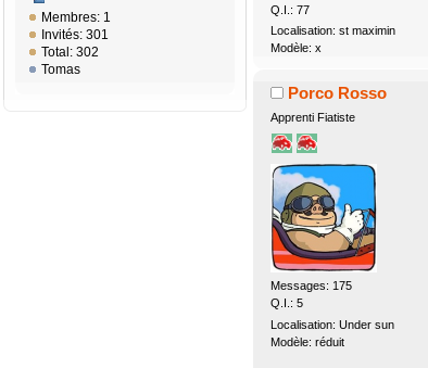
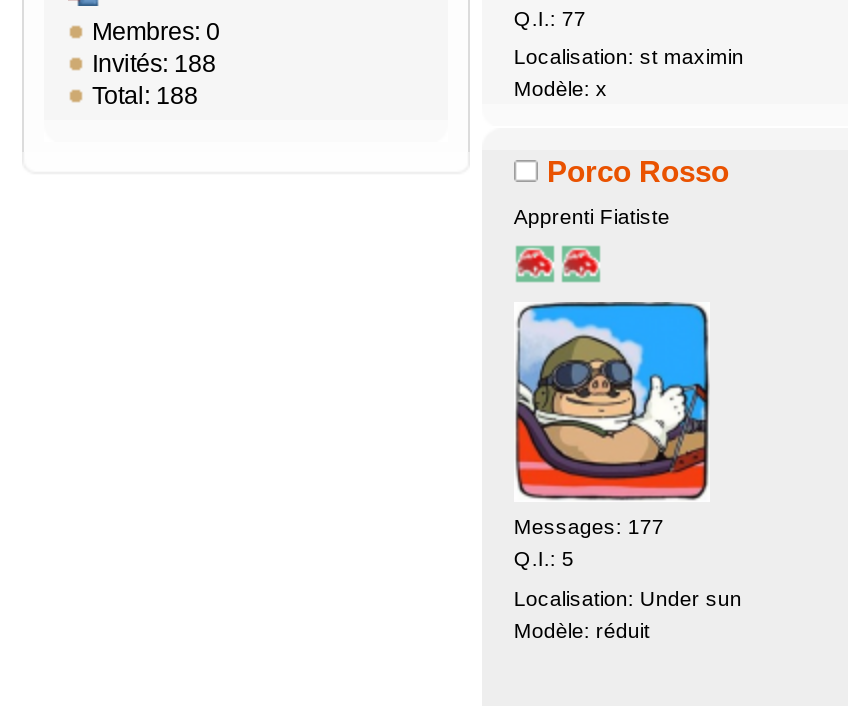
[41,10,111,77] Membres: 1 | Invités: 301 | Total: 302 | Tomas -> [92,19,220,111] Membres: 0 | Invités: 188 | Total: 188
[270,279,352,292] Messages: 175 -> [514,515,664,539] Messages: 177

